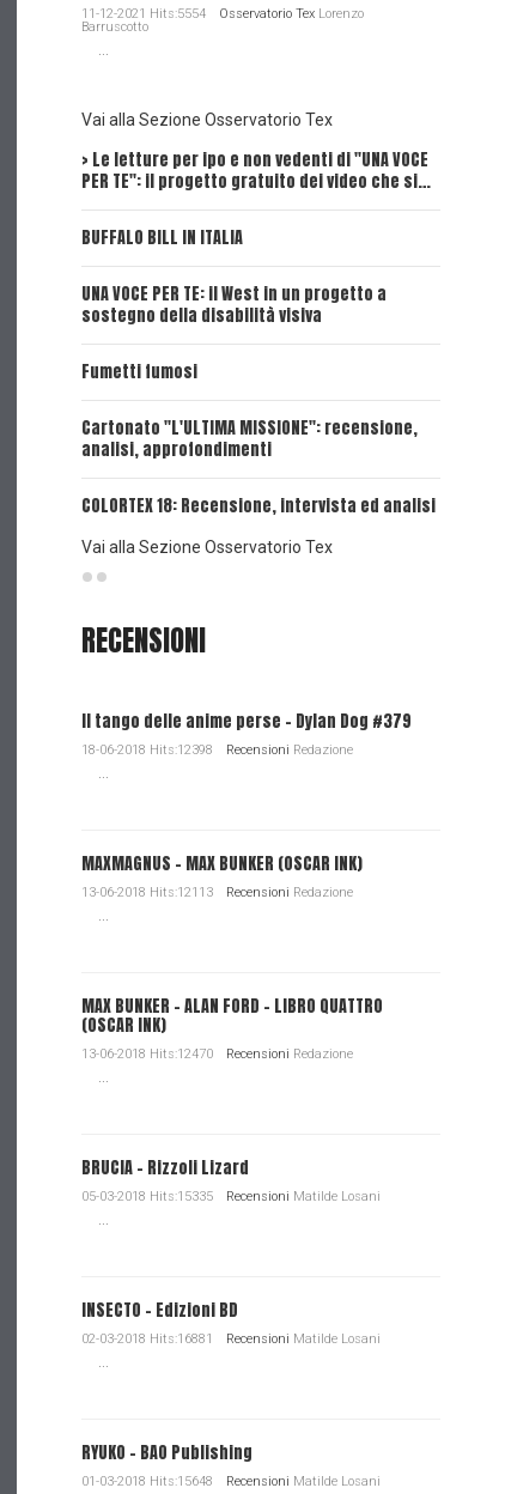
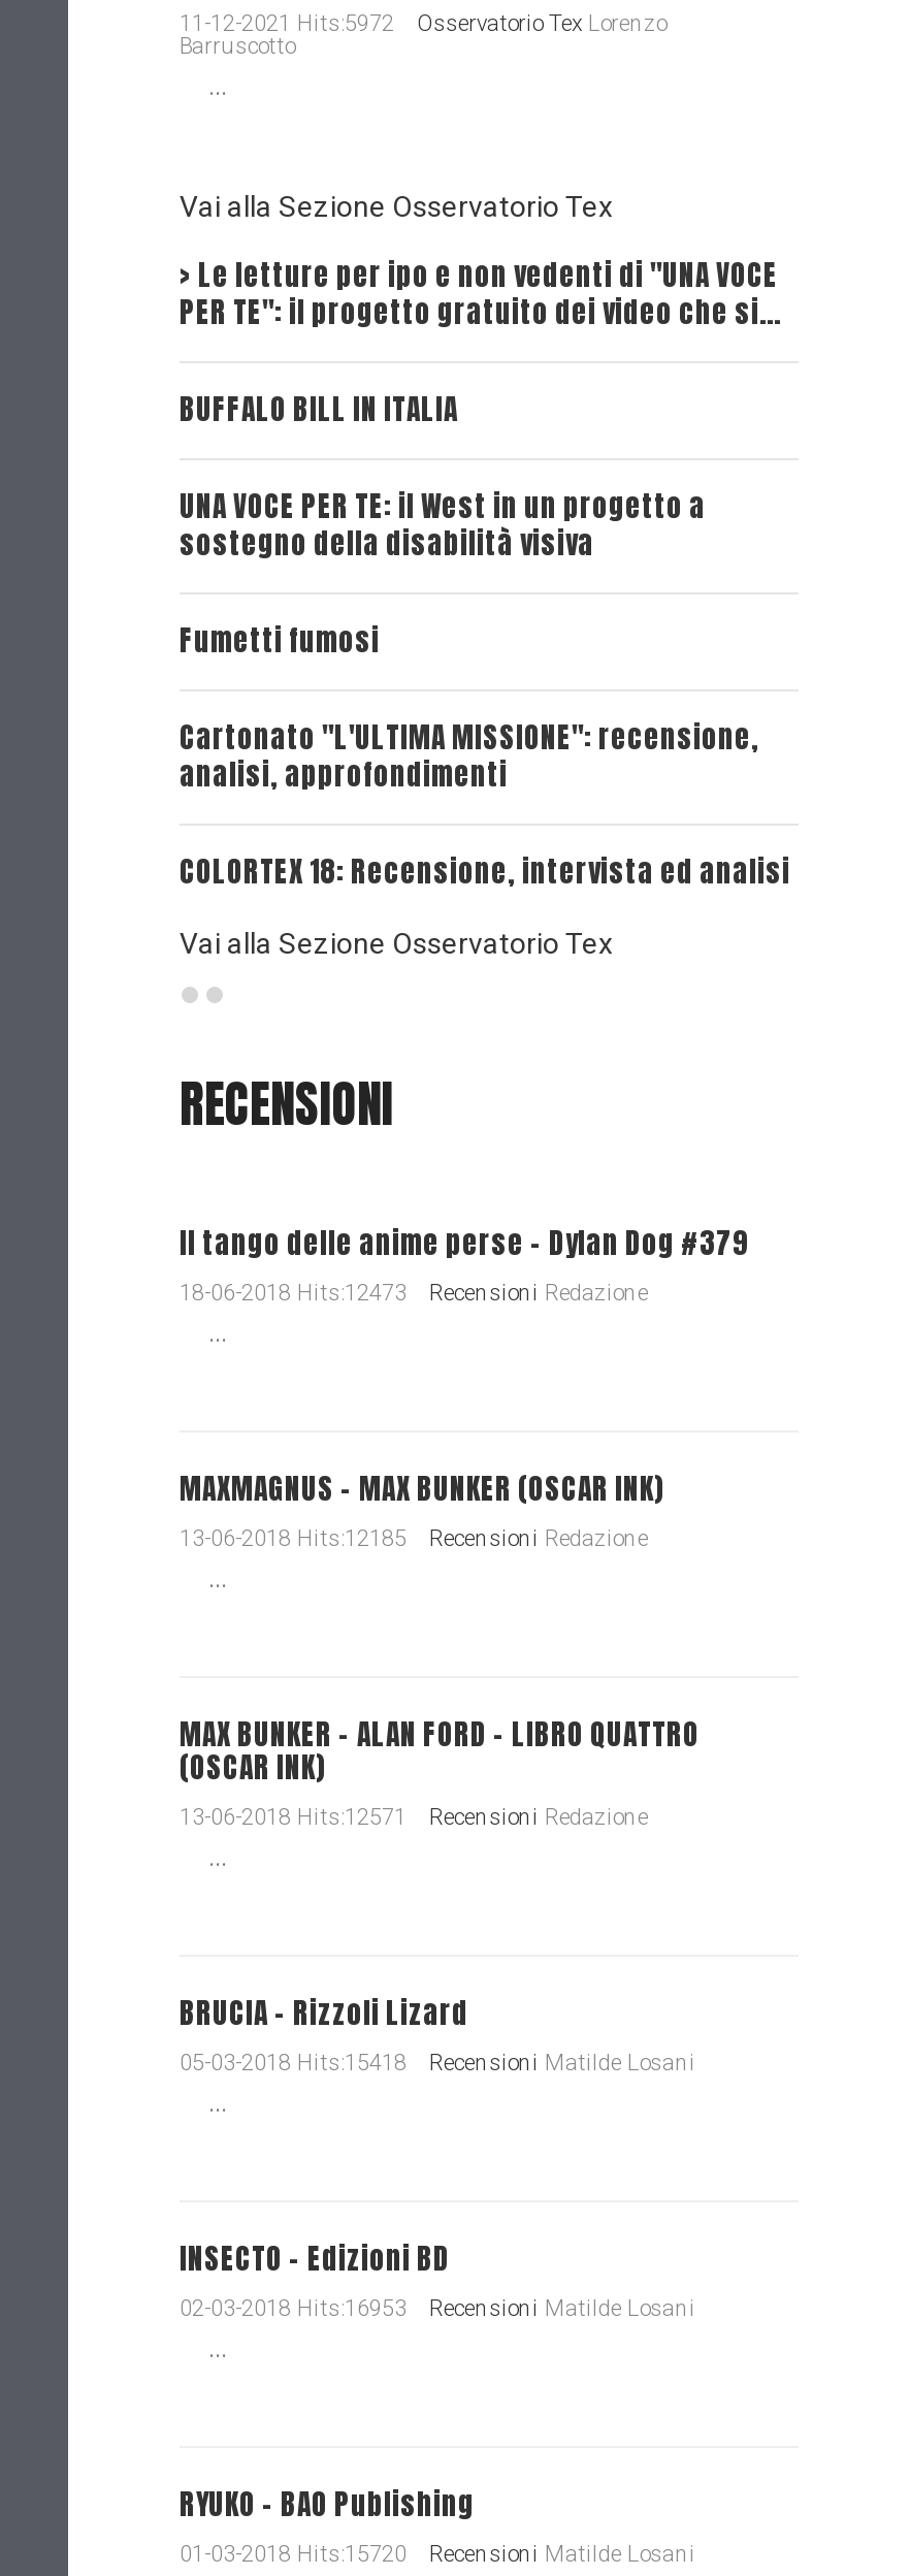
[81,5,364,21] 11-12-2021 Hits:5554 Osservatorio Tex Lorenzo -> [180,9,667,36] 11-12-2021 Hits:5972 Osservatorio Tex Lorenzo
[81,742,353,757] 18-06-2018 Hits:12398 Recensioni Redazione -> [180,1279,648,1306] 18-06-2018 Hits:12473 Recensioni Redazione
[81,884,353,900] 13-06-2018 Hits:12113 Recensioni Redazione -> [180,1524,648,1551] 13-06-2018 Hits:12185 Recensioni Redazione
[81,1046,353,1061] 13-06-2018 Hits:12470 Recensioni Redazione -> [180,1803,648,1830] 13-06-2018 Hits:12571 Recensioni Redazione
[81,1188,381,1204] 05-03-2018 Hits:15335 Recensioni Matilde Losani -> [180,2049,695,2075] 05-03-2018 Hits:15418 Recensioni Matilde Losani
[81,1331,381,1346] 02-03-2018 Hits:16881 Recensioni Matilde Losani -> [180,2294,695,2321] 02-03-2018 Hits:16953 Recensioni Matilde Losani
[81,1473,381,1489] 01-03-2018 Hits:15648 Recensioni Matilde Losani -> [180,2540,695,2567] 01-03-2018 Hits:15720 Recensioni Matilde Losani

